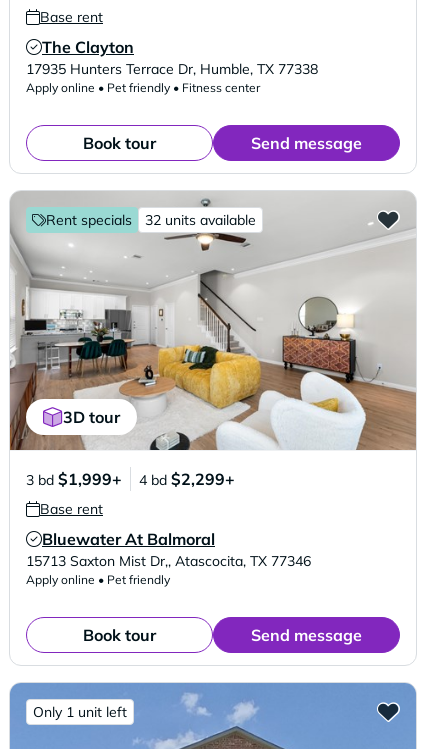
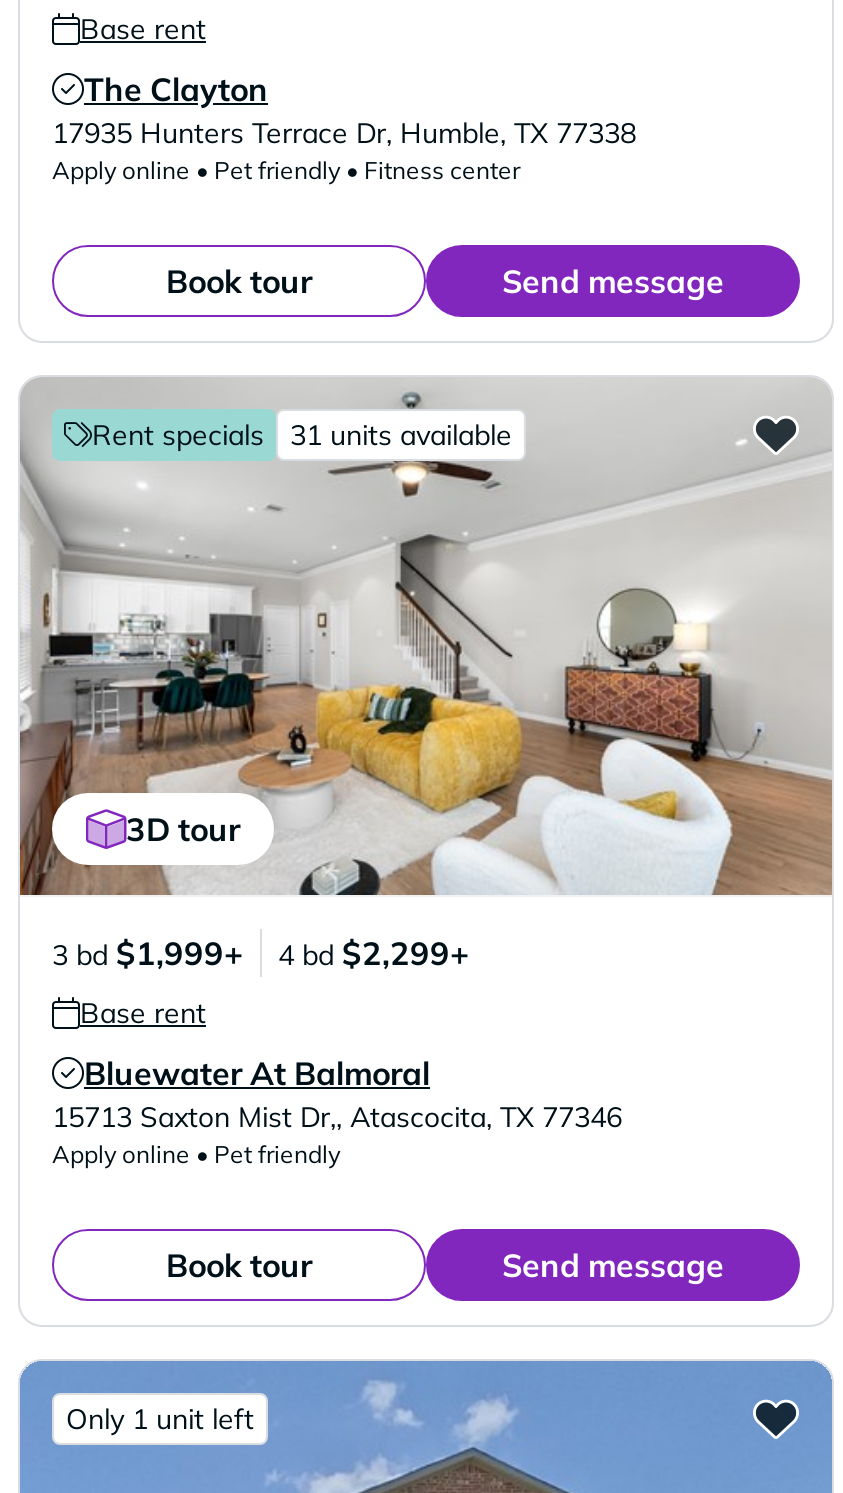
[145,211,256,229] 32 units available -> [290,417,512,453] 31 units available

